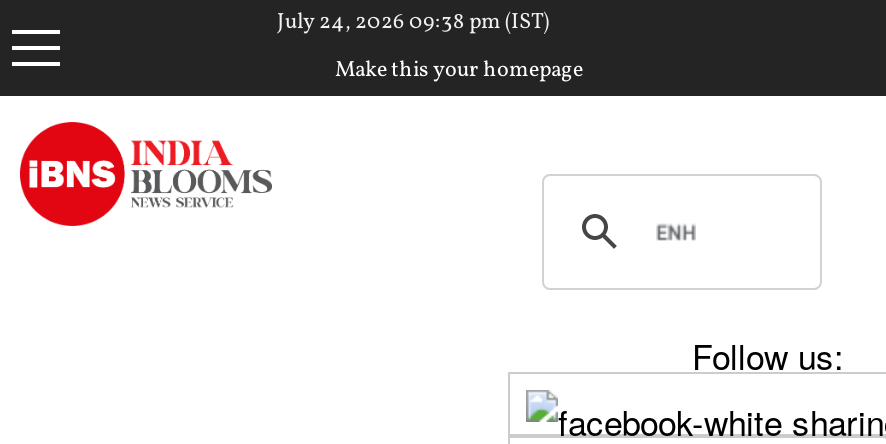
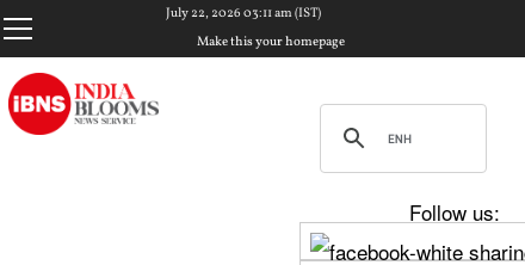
[277,8,549,38] July 24, 2026 09:38 pm (IST) -> [165,5,320,23] July 22, 2026 03:11 am (IST)

